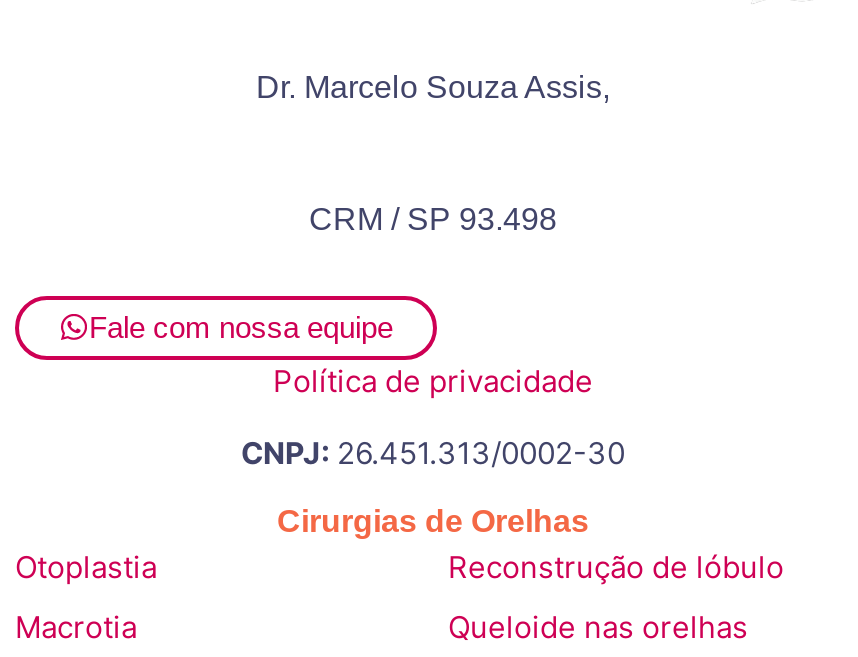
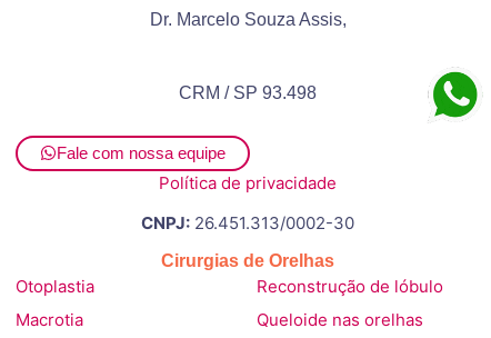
none -> [432,70,479,119] [image]

